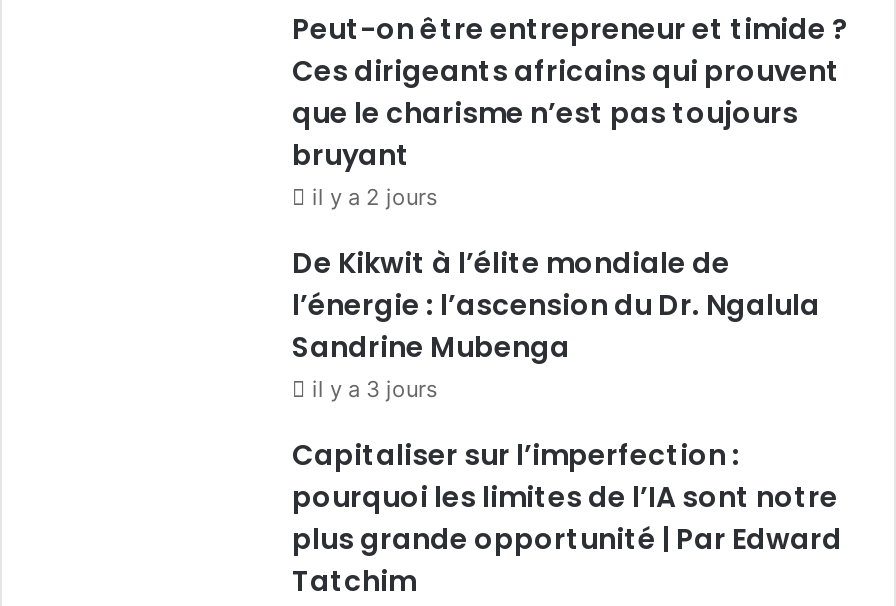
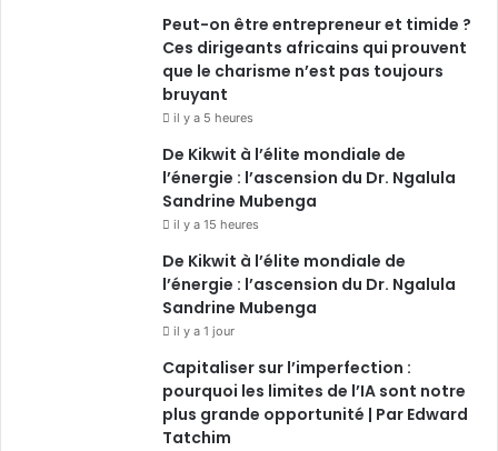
[312,184,438,212] il y a 2 jours -> [173,110,253,125] il y a 5 heures
[312,376,438,404] il y a 3 jours -> [162,217,456,339] il y a 15 heures | De Kikwit à l’élite mondiale de | l’énergie : l’ascension du Dr. Ngalula | Sandrine Mubenga | il y a 1 jour

